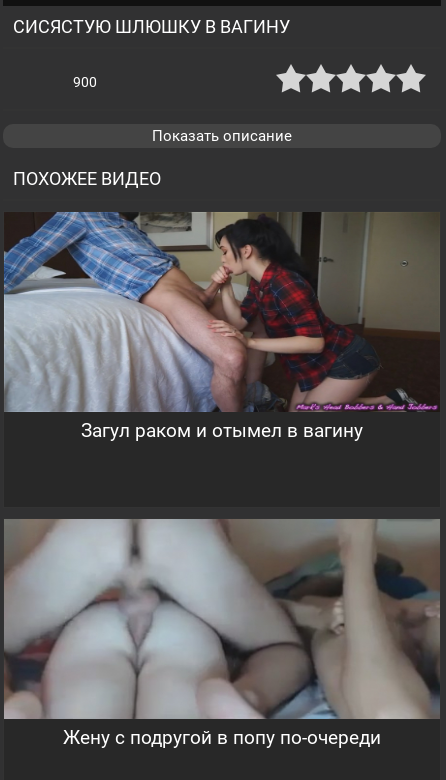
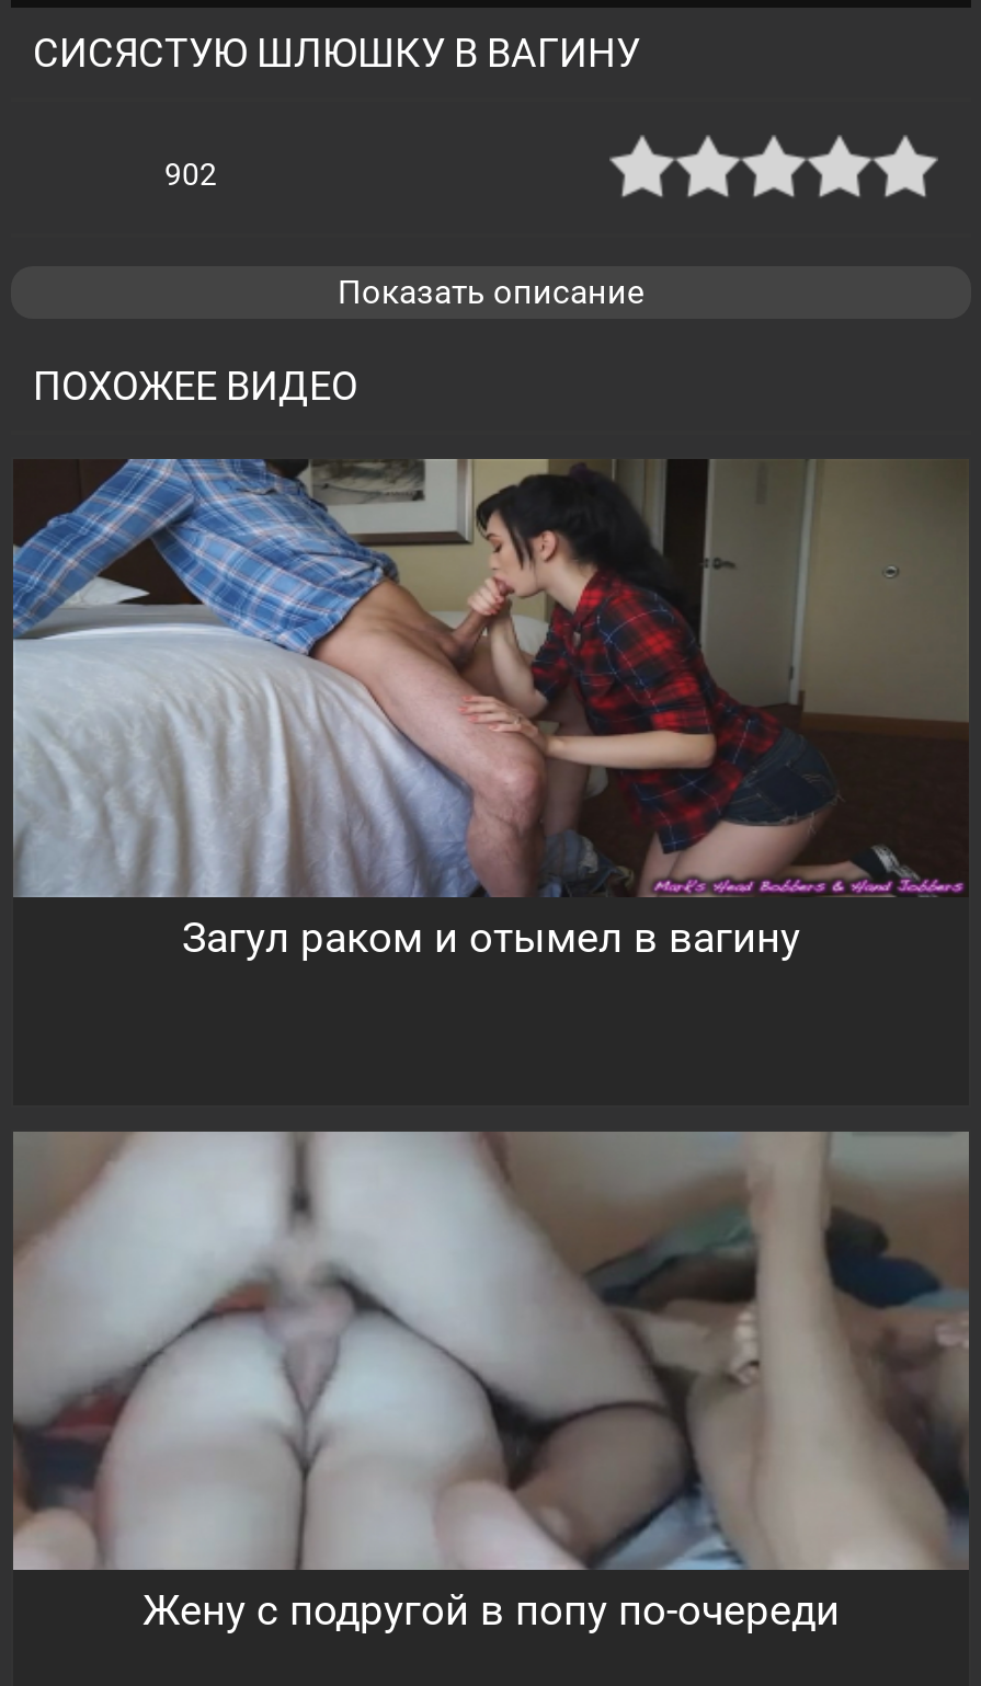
[73,74,97,90] 900 -> [164,157,217,192] 902

